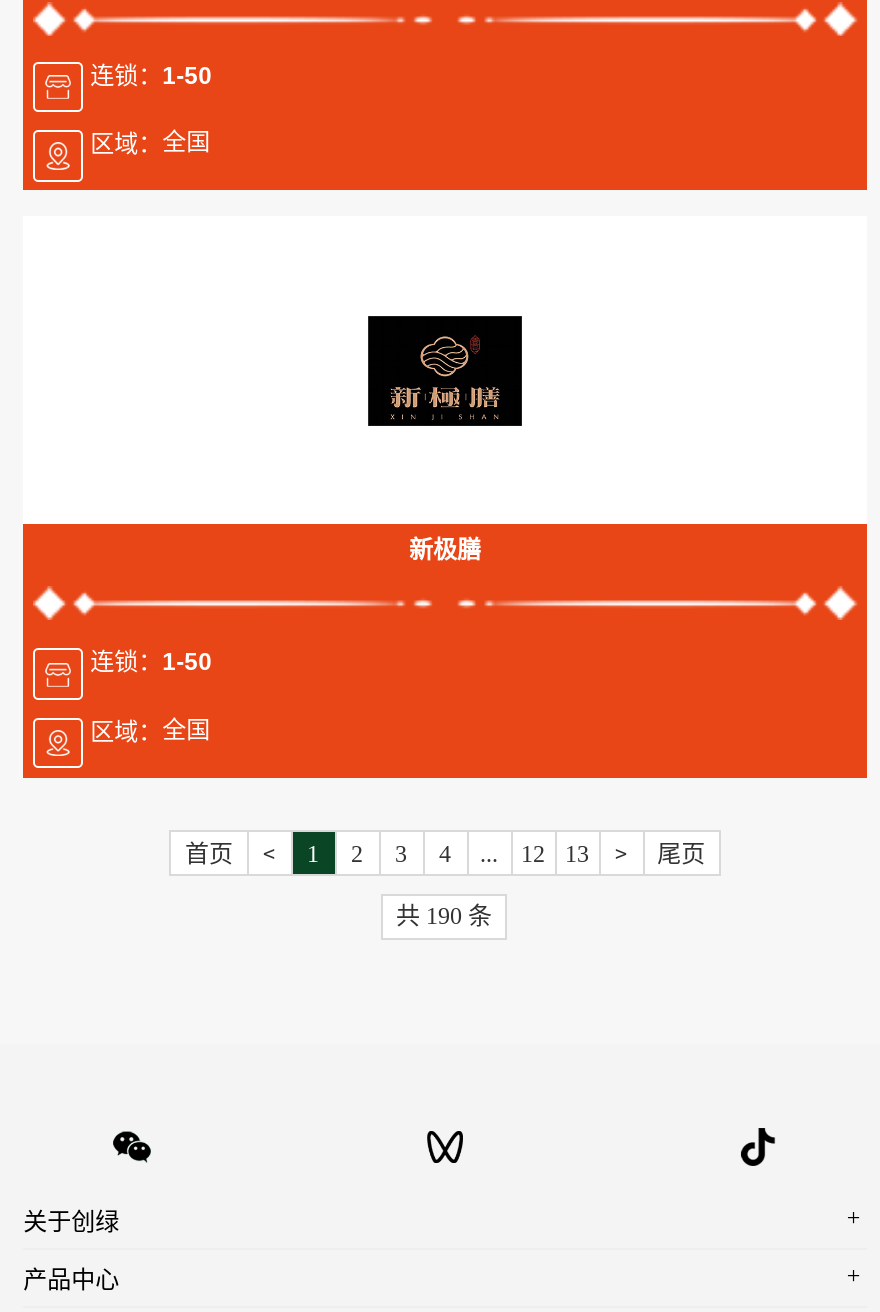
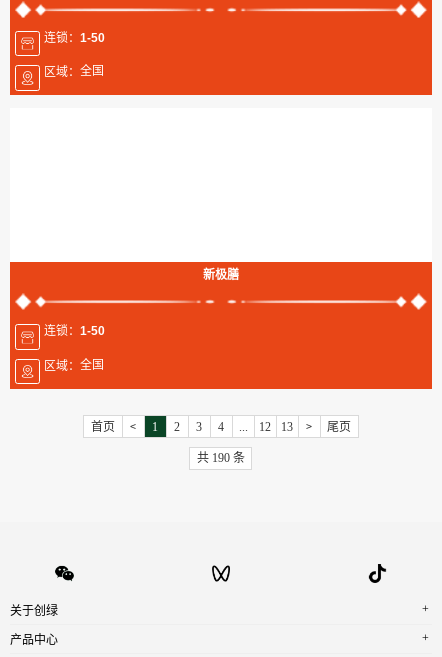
[365,314,525,428] [image] -> none

